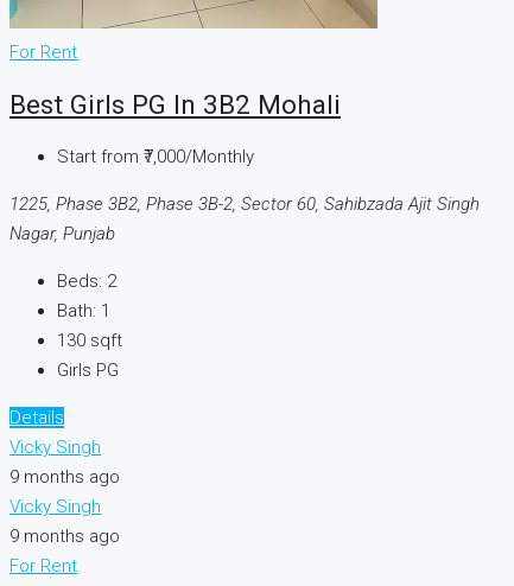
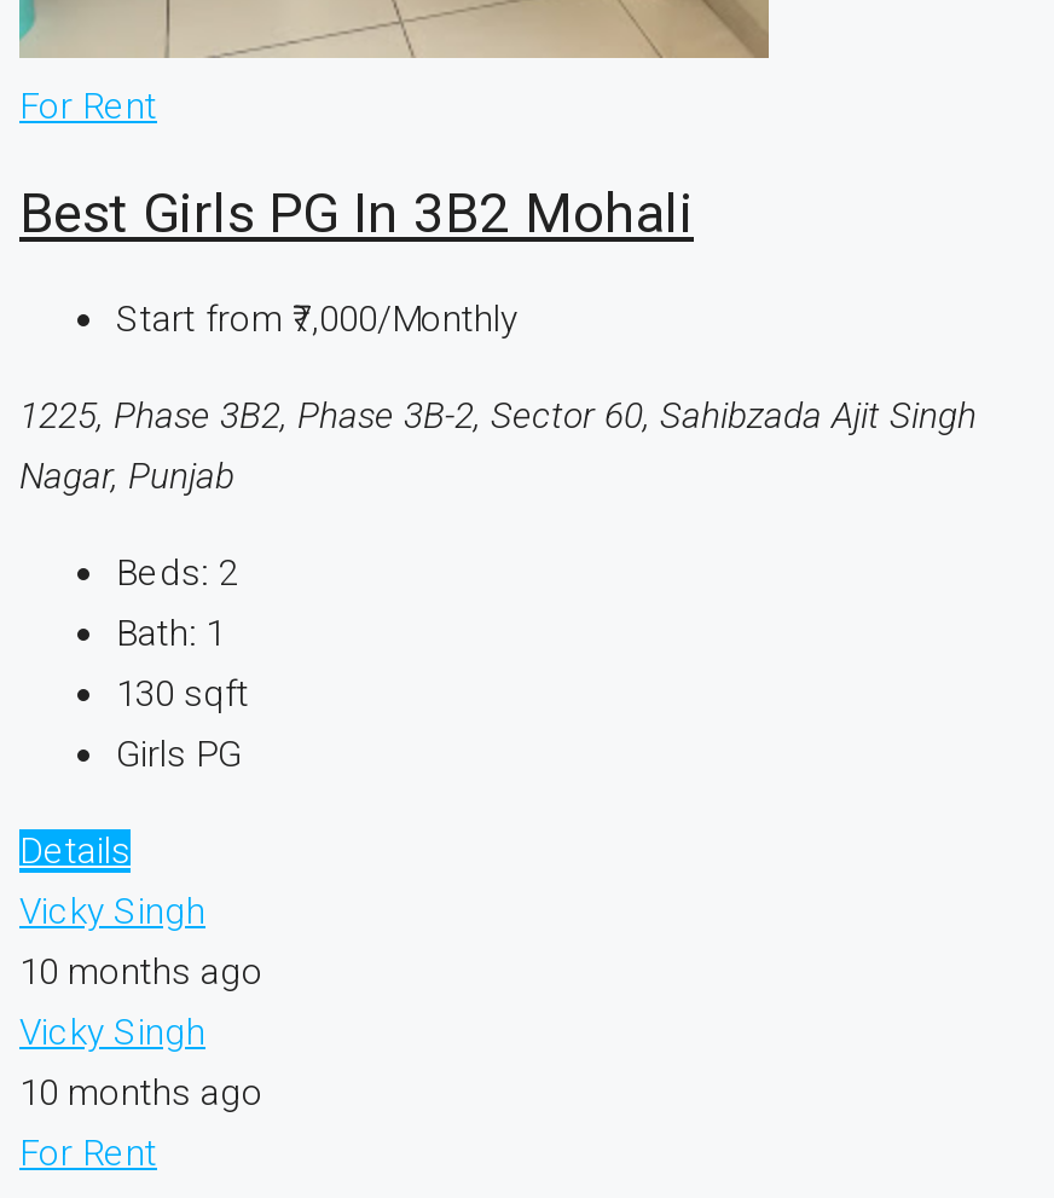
[9,466,120,487] 9 months ago -> [19,949,263,992] 10 months ago
[9,525,120,546] 9 months ago -> [19,1070,263,1113] 10 months ago

